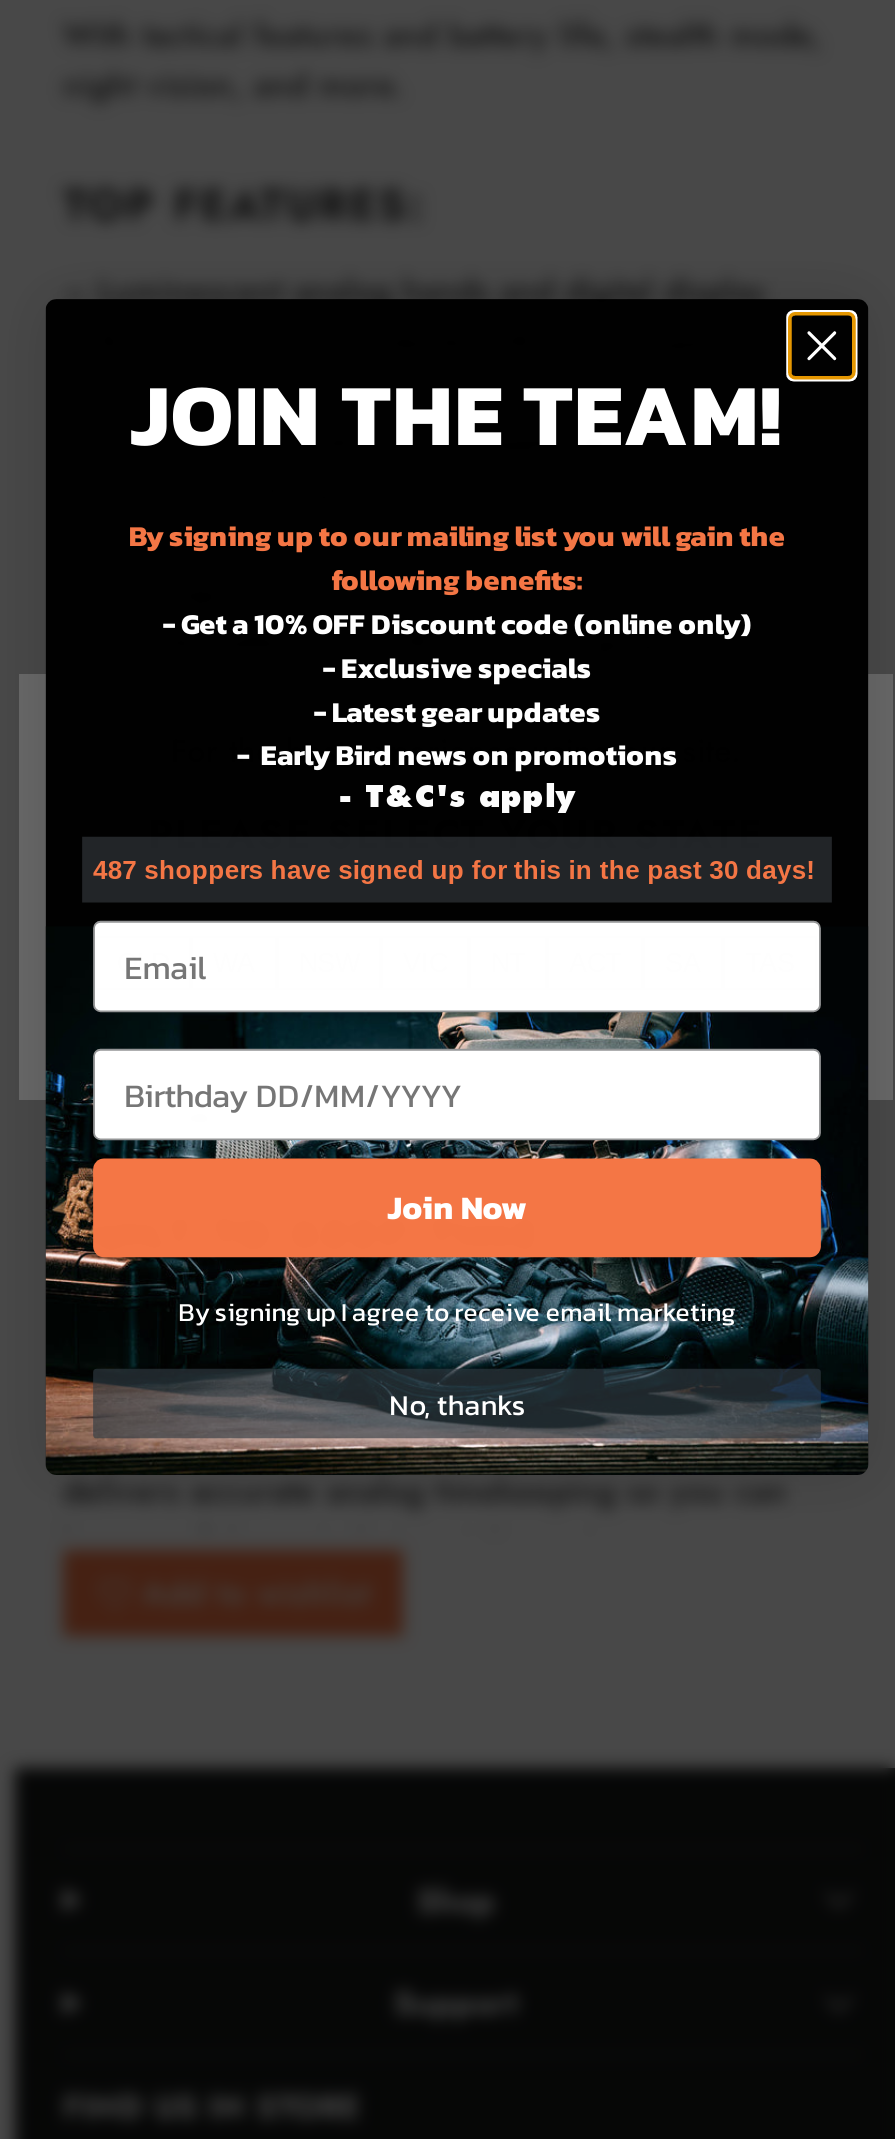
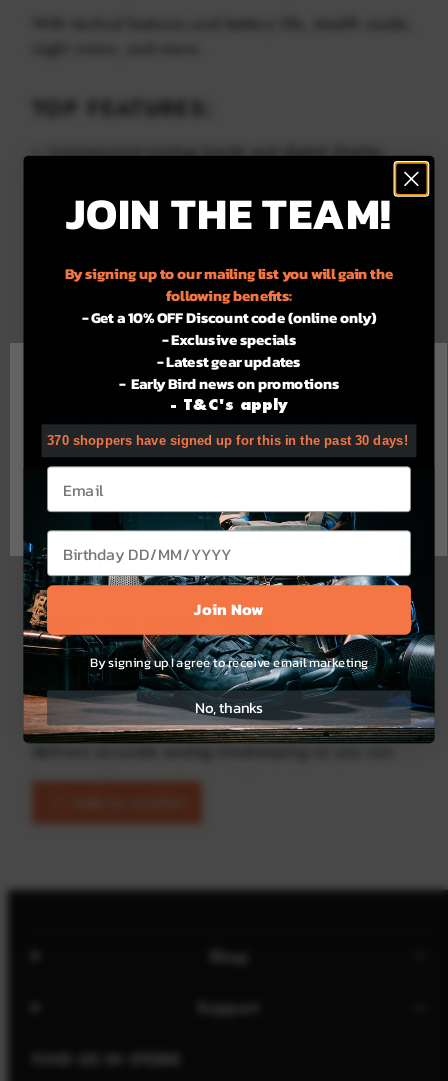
[92,855,814,884] 487 shoppers have signed up for this in the past 30 days! -> [47,433,408,448] 370 shoppers have signed up for this in the past 30 days!

